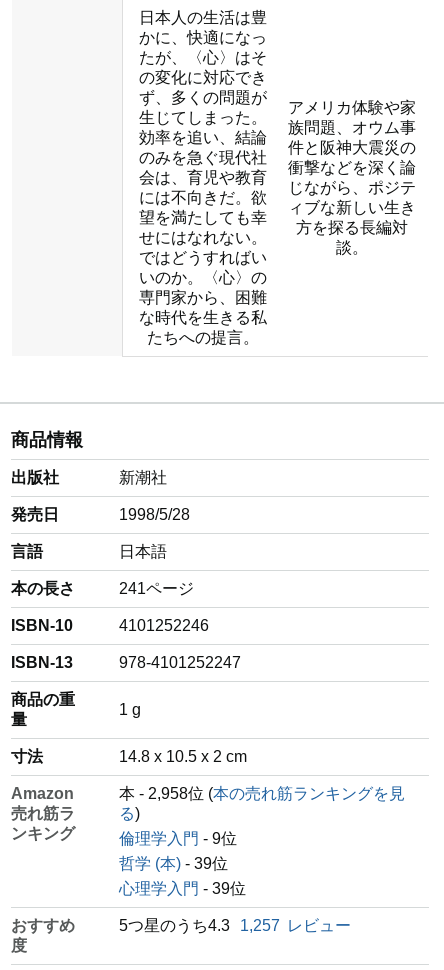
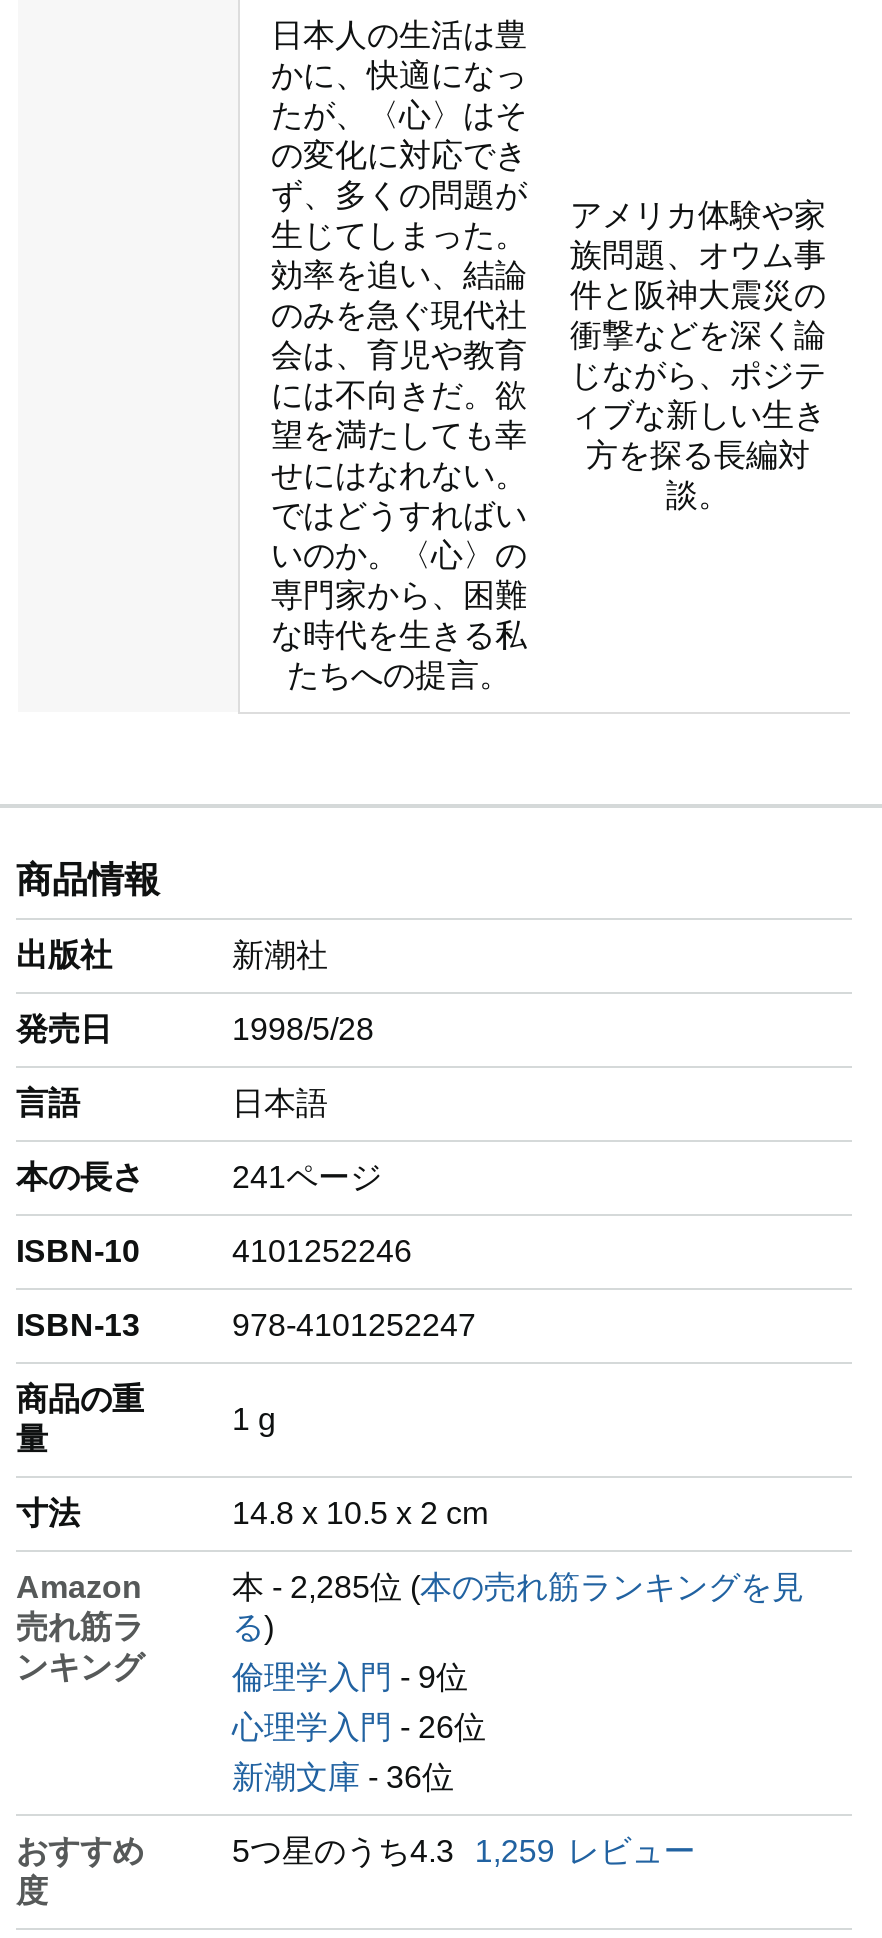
[119,785,405,802] 本 - 2,958位 (本の売れ筋ランキングを見 -> [232,1570,804,1604] 本 - 2,285位 (本の売れ筋ランキングを見
[119,855,228,872] 哲学 (本) - 39位 -> [232,1710,486,1744] 心理学入門- 26位
[119,880,246,897] 心理学入門- 39位 -> [232,1760,454,1794] 新潮文庫- 36位
[119,917,351,934] 5つ星のうち4.3 1,257 レビュー -> [232,1834,696,1868] 5つ星のうち4.3 1,259 レビュー

